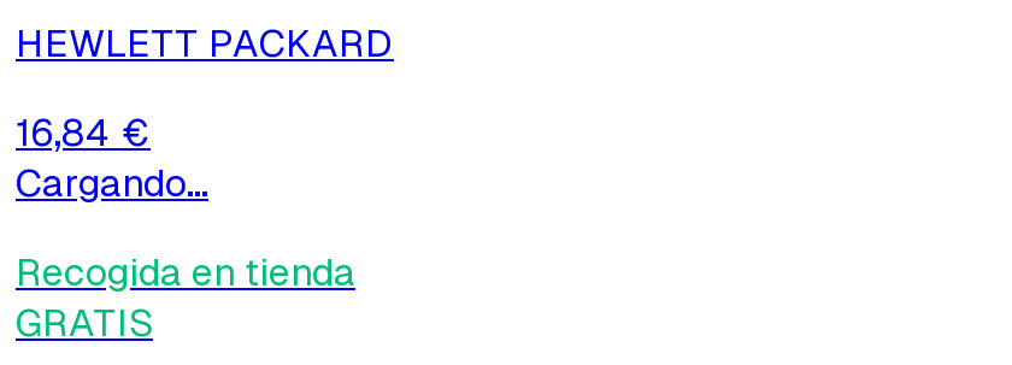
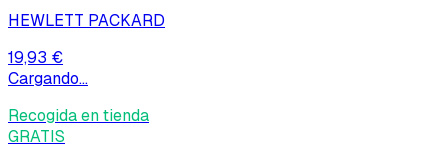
[16,108,151,158] 16,84 € -> [8,47,63,68] 19,93 €

